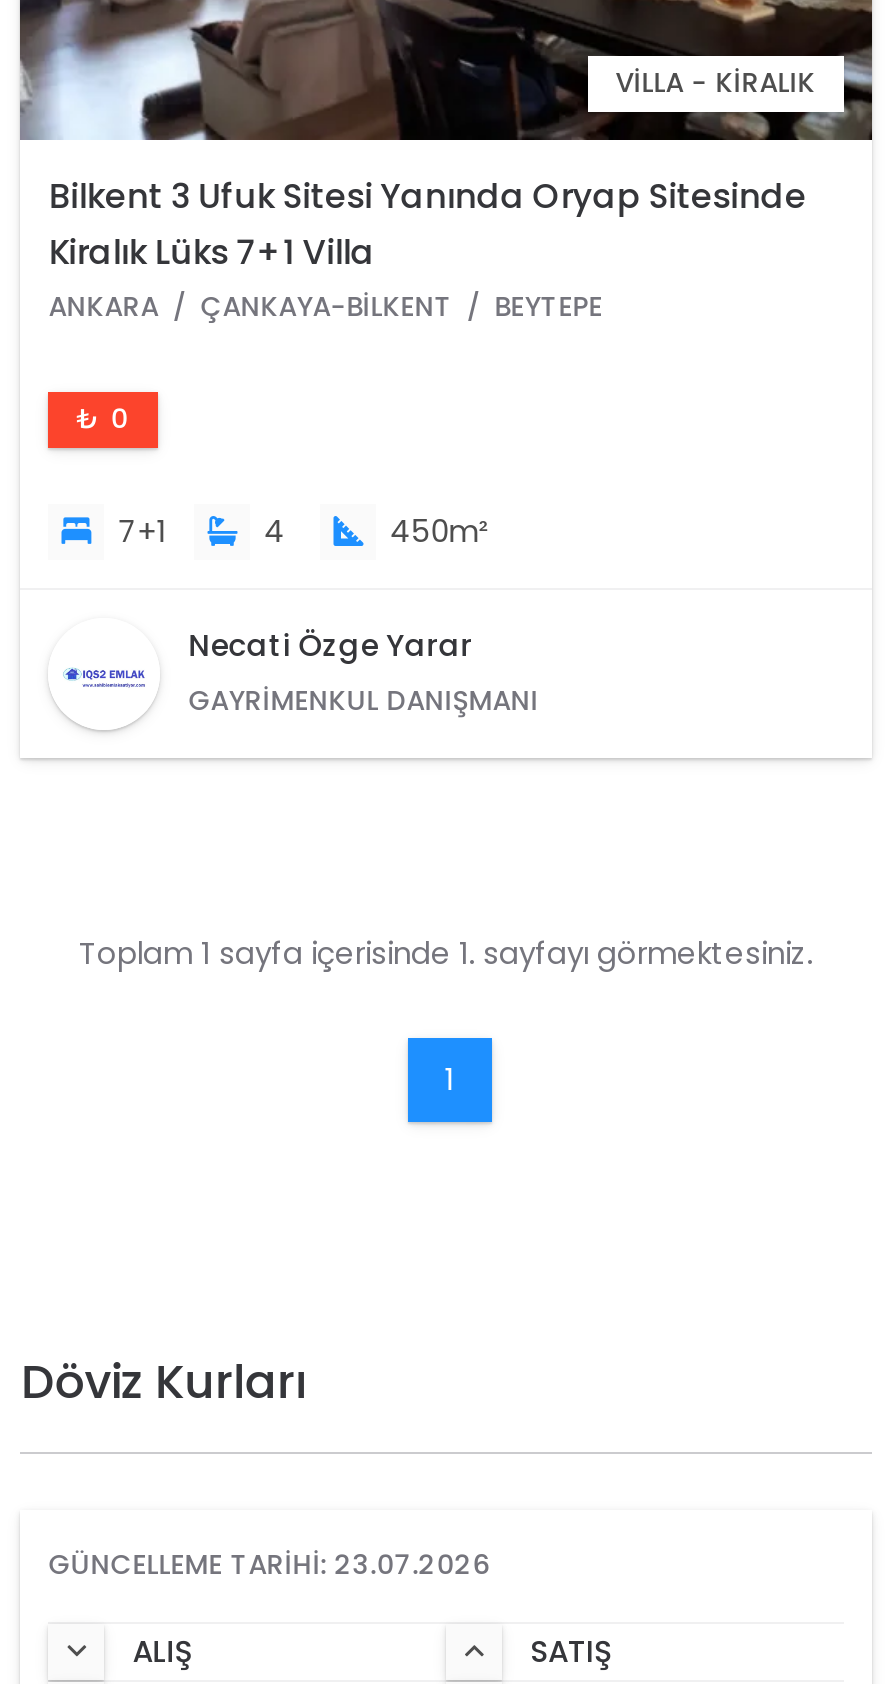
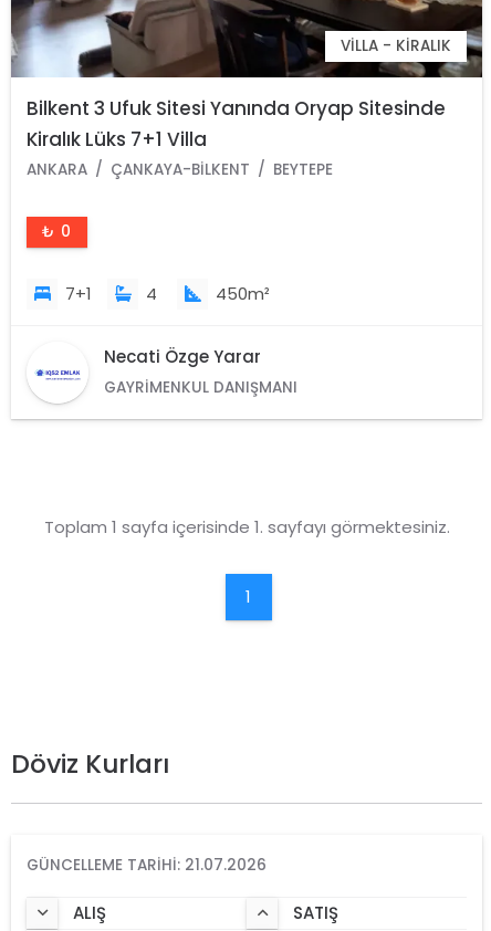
[48,1547,490,1585] GÜNCELLEME TARIHI: 23.07.2026 -> [27,855,267,876] GÜNCELLEME TARIHI: 21.07.2026

